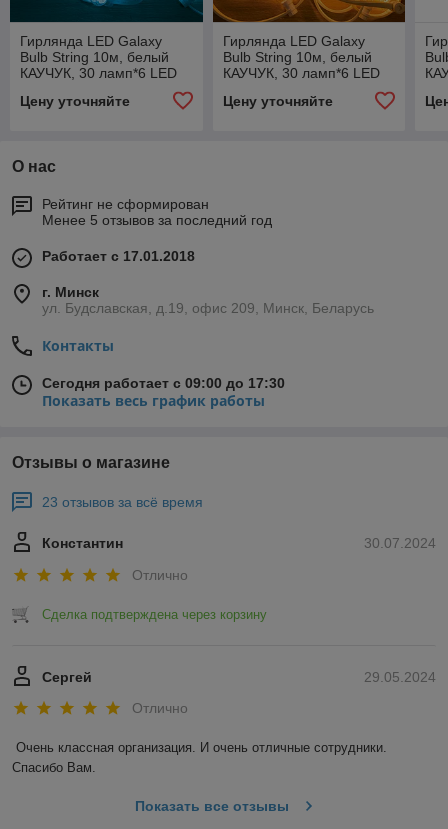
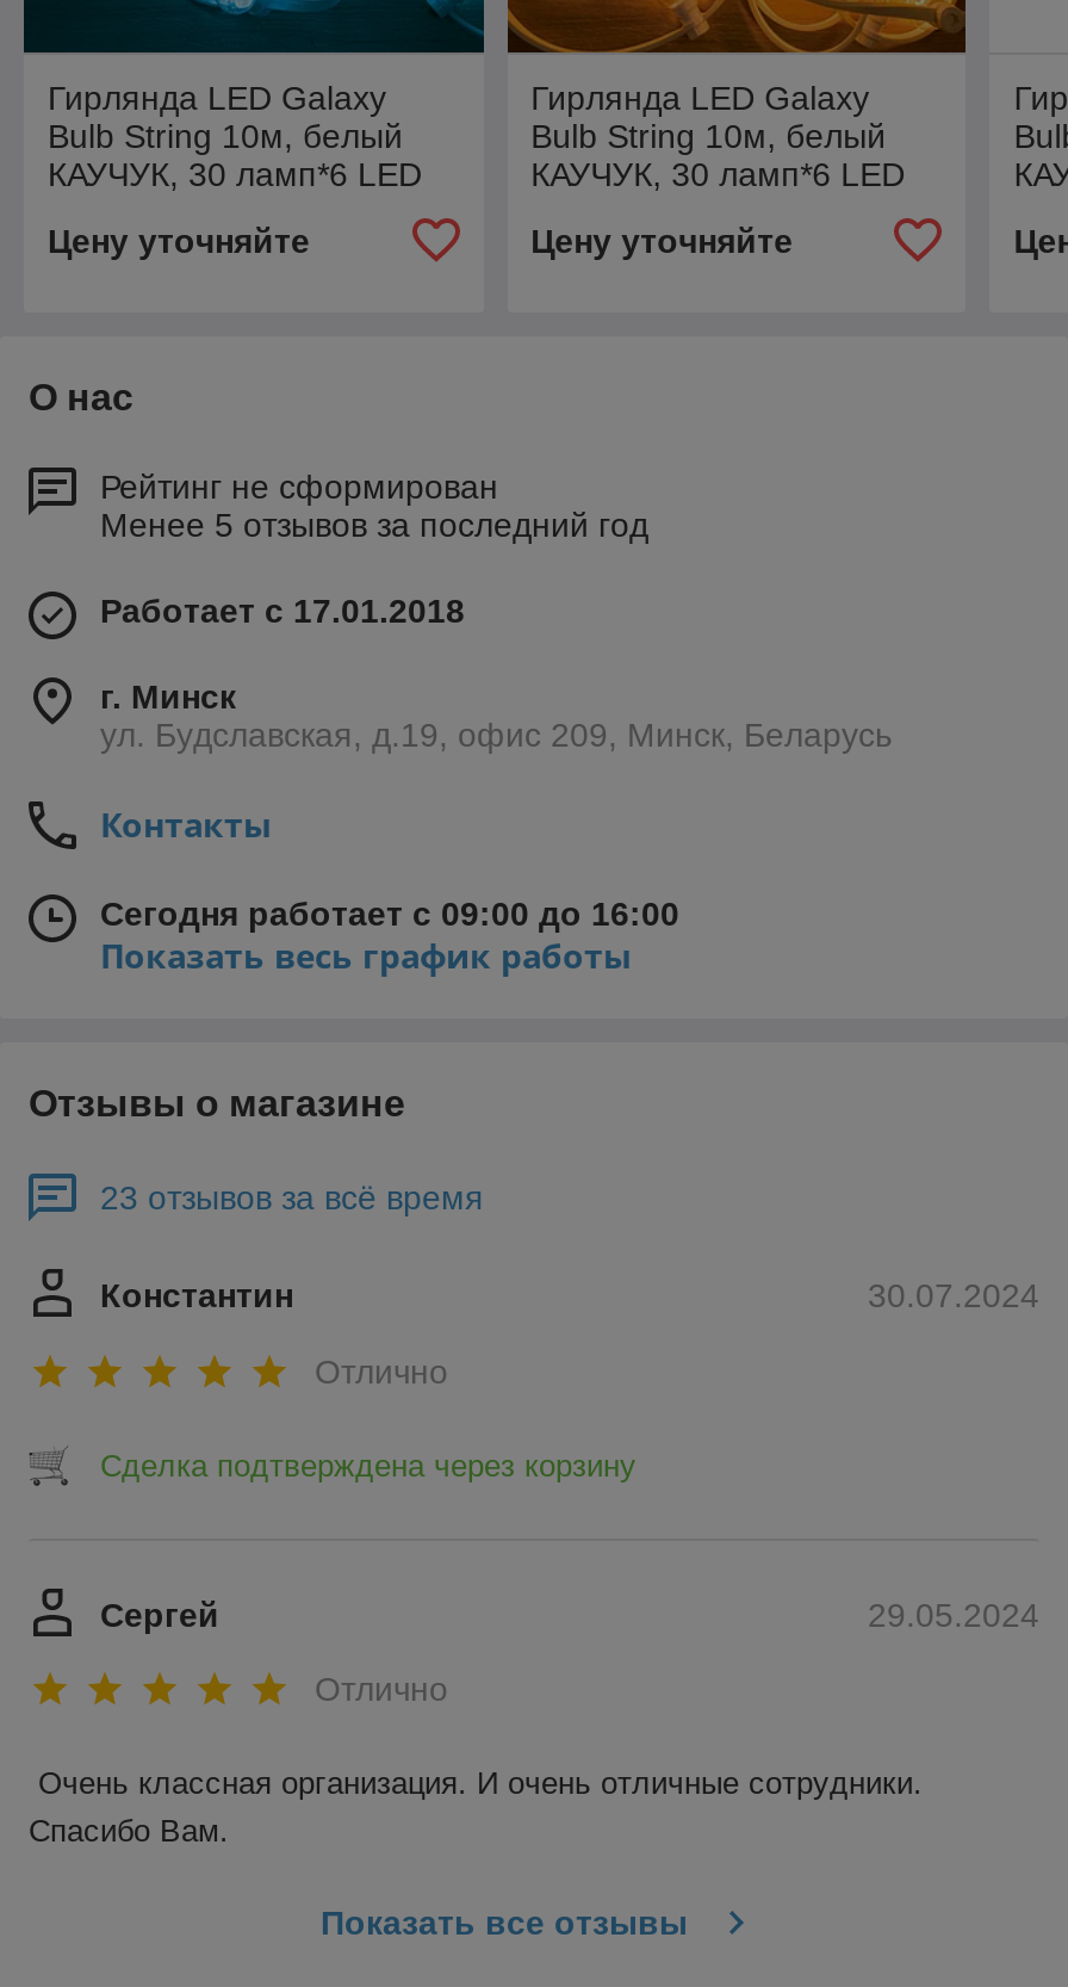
[42,375,285,391] Сегодня работает с 09:00 до 17:30 -> [100,895,679,934] Сегодня работает с 09:00 до 16:00

